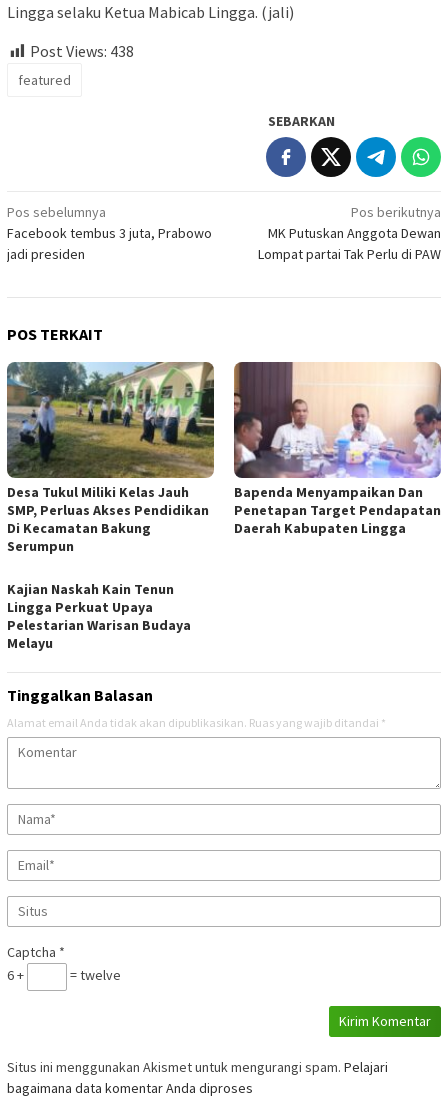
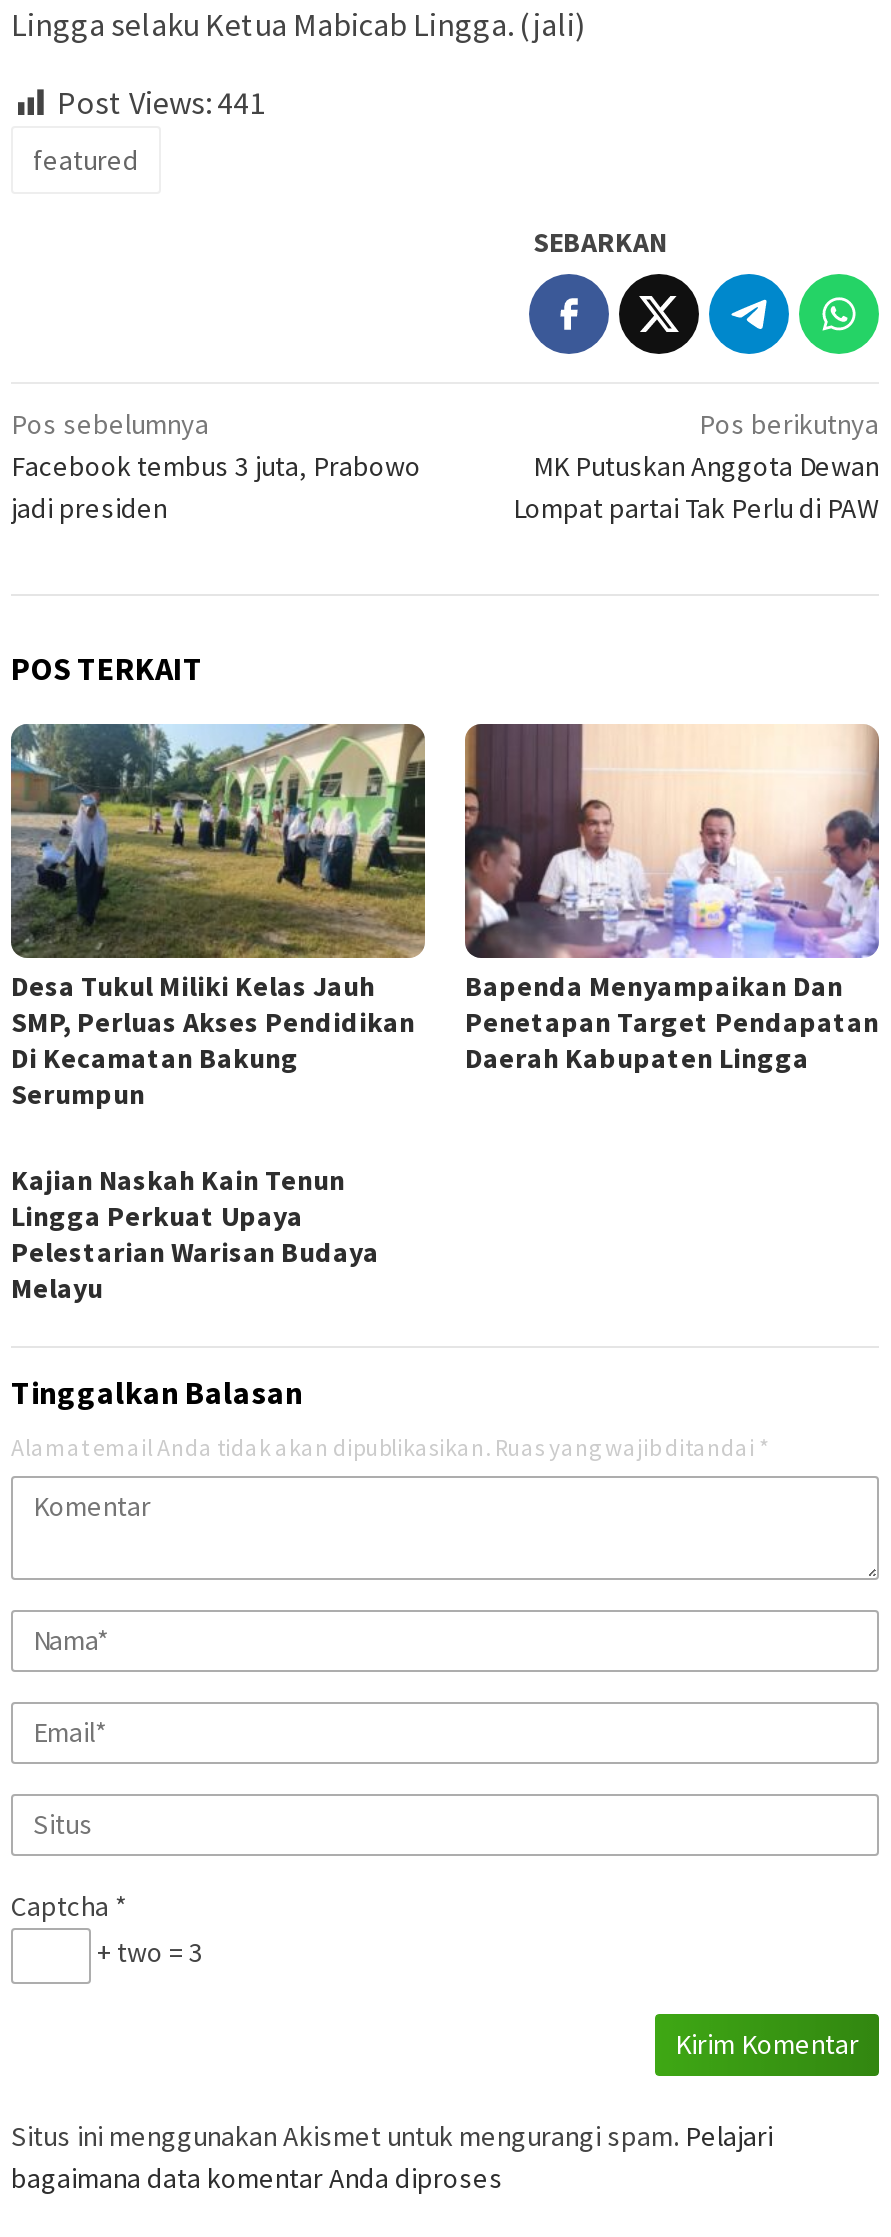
[30,41,134,61] Post Views: 438 -> [57,82,265,122] Post Views: 441
[7,966,121,984] 6 + | = twelve -> [91,1935,203,1971] + two = 3

